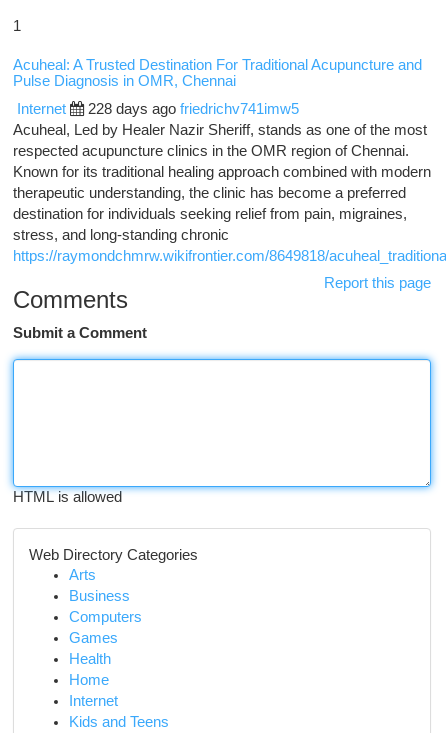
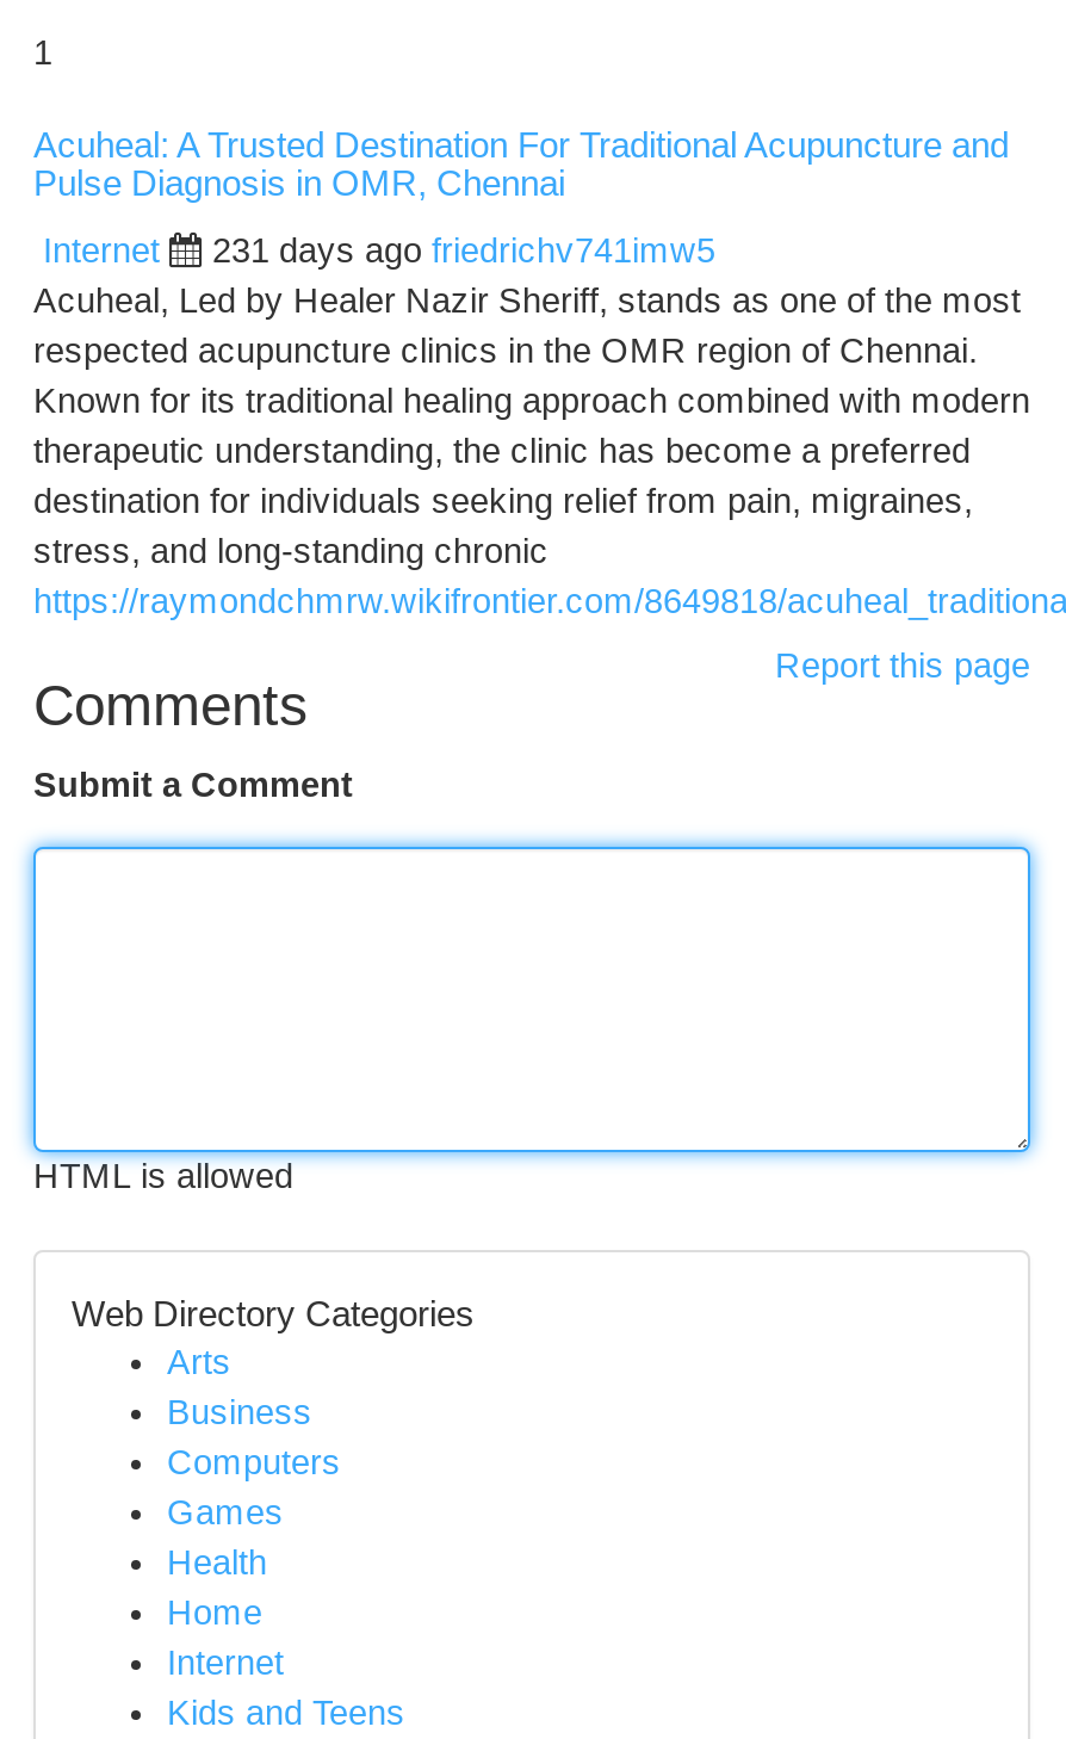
[88,101,299,117] 228 days ago friedrichv741imw5 -> [212,231,715,270] 231 days ago friedrichv741imw5

